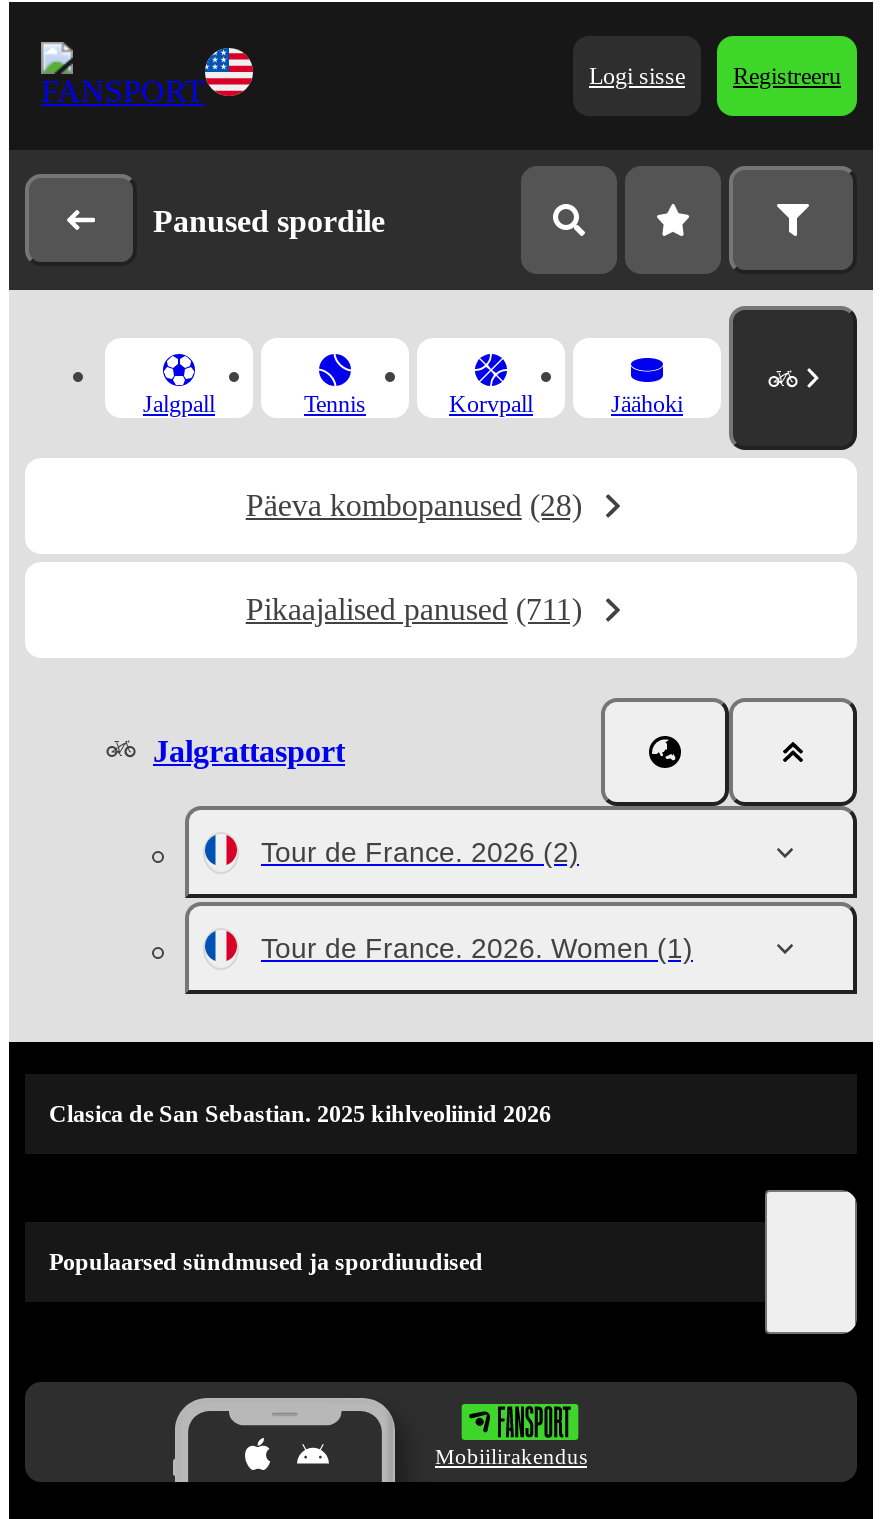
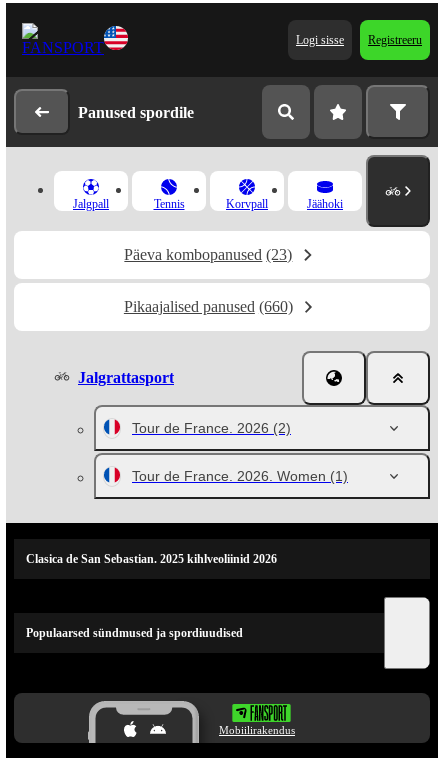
[246,488,582,522] Päeva kombopanused (28) -> [124,246,292,263] Päeva kombopanused (23)
[246,592,582,626] Pikaajalised panused (711) -> [124,298,293,315] Pikaajalised panused (660)

